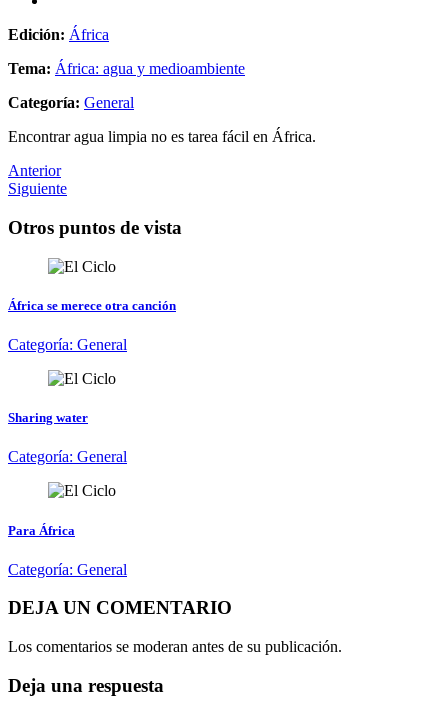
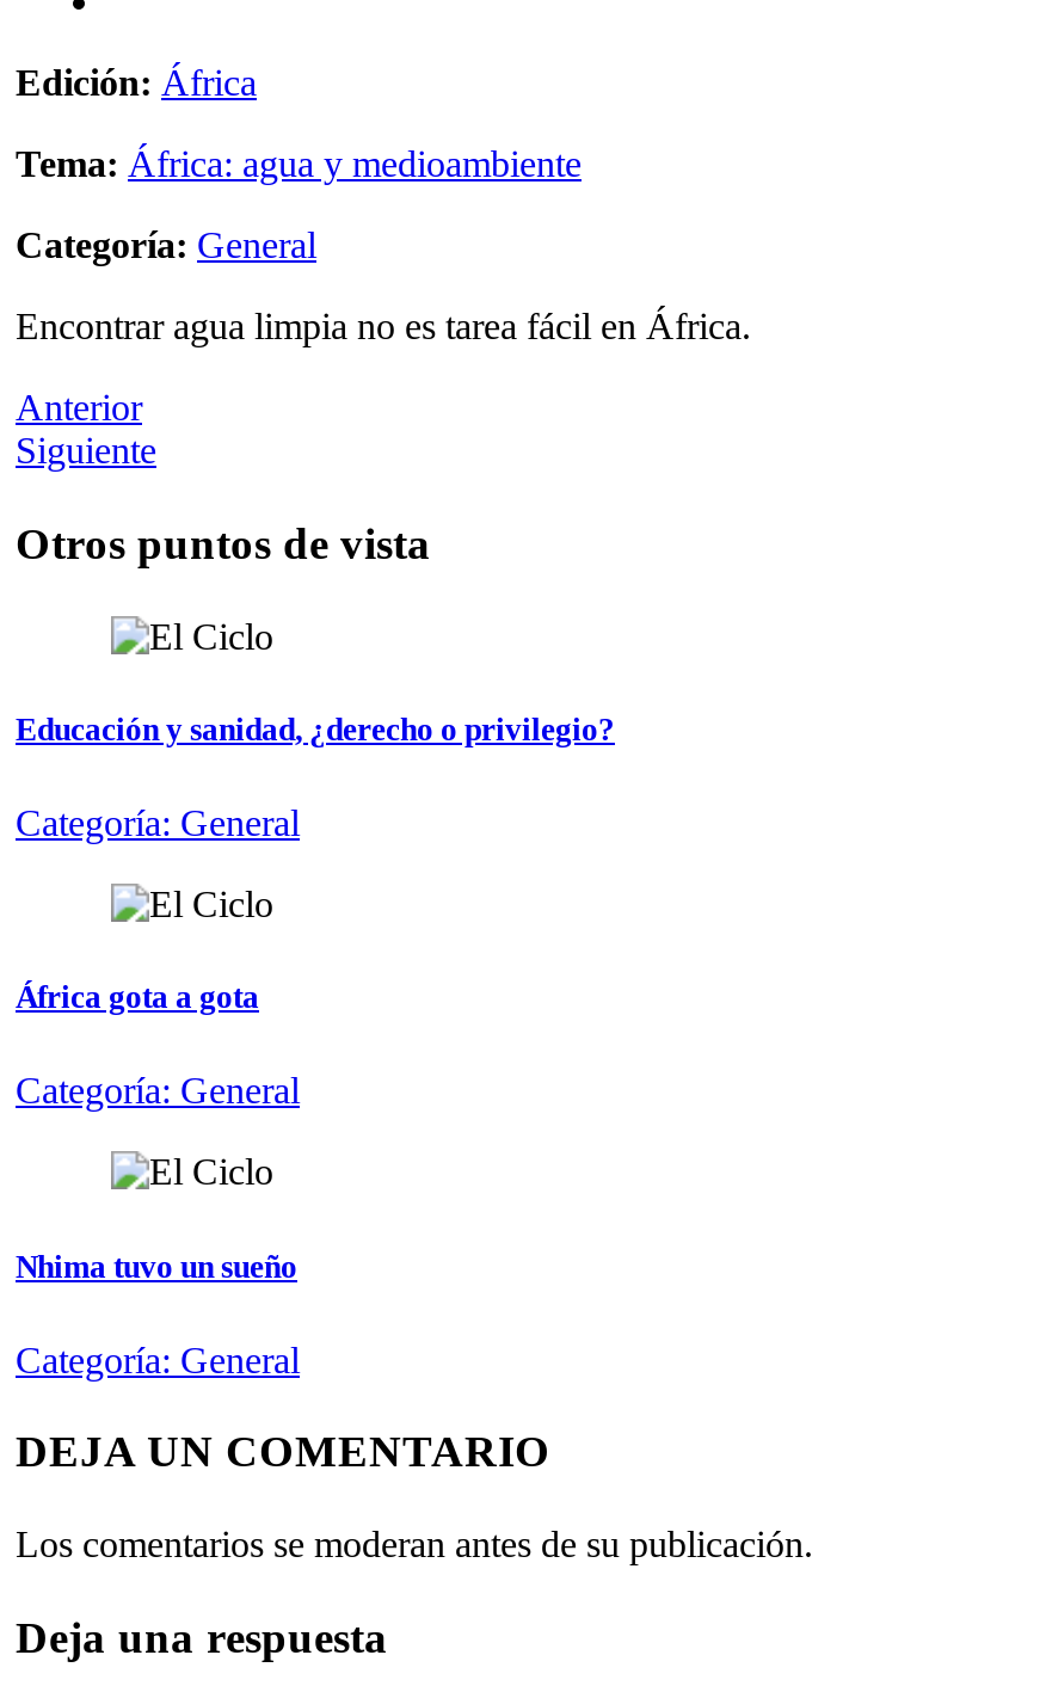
[8,298,176,313] África se merece otra canción -> [16,711,615,747] Educación y sanidad, ¿derecho o privilegio?
[8,410,88,425] Sharing water -> [16,980,259,1015] África gota a gota
[8,522,75,537] Para África -> [16,1248,297,1284] Nhima tuvo un sueño

